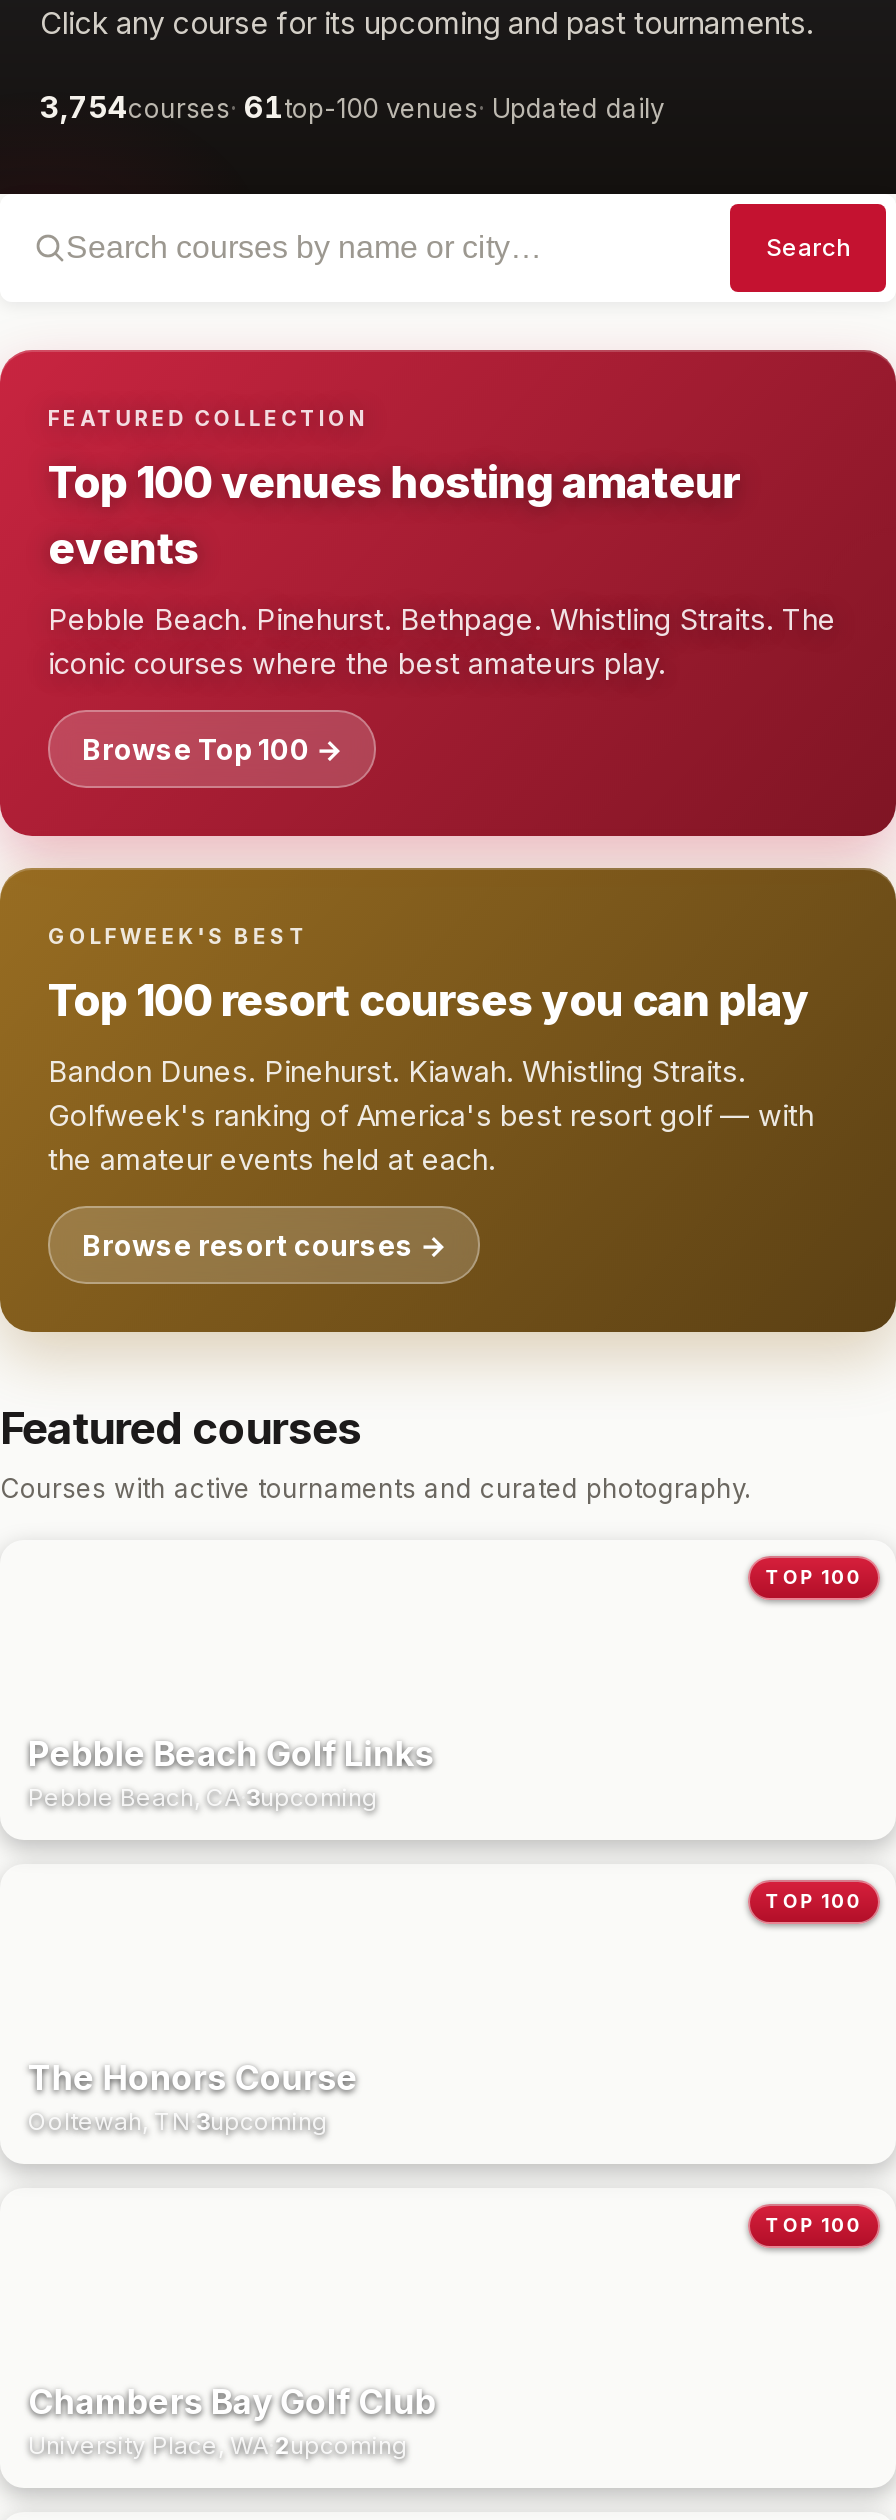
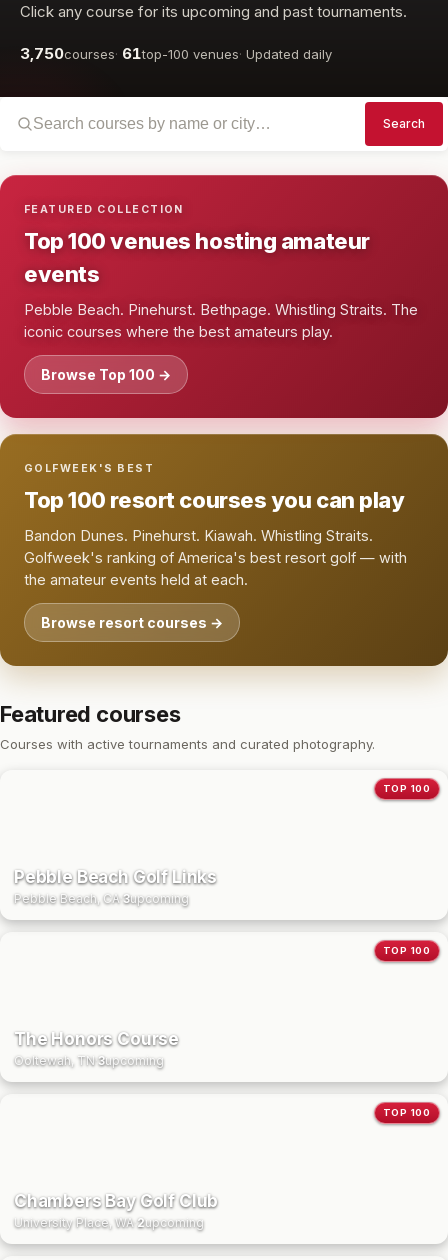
[40,88,664,126] 3,754courses · 61top-100 venues · Updated daily -> [20,44,332,63] 3,750courses · 61top-100 venues · Updated daily

